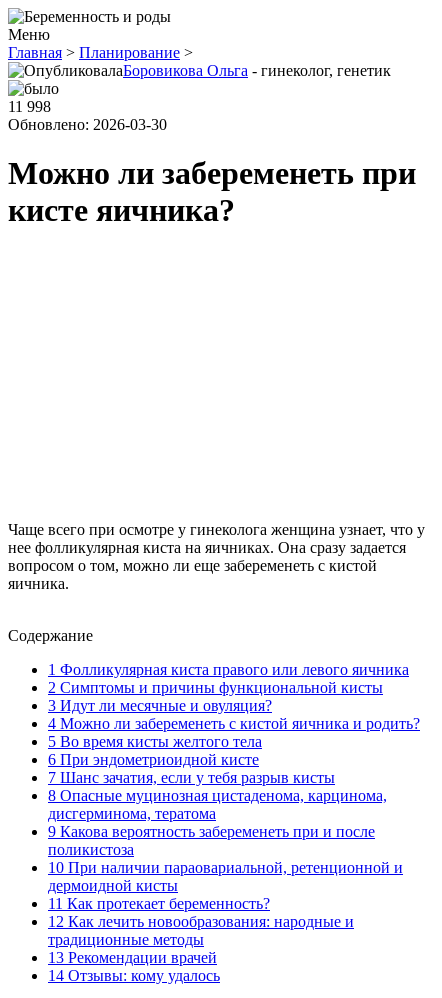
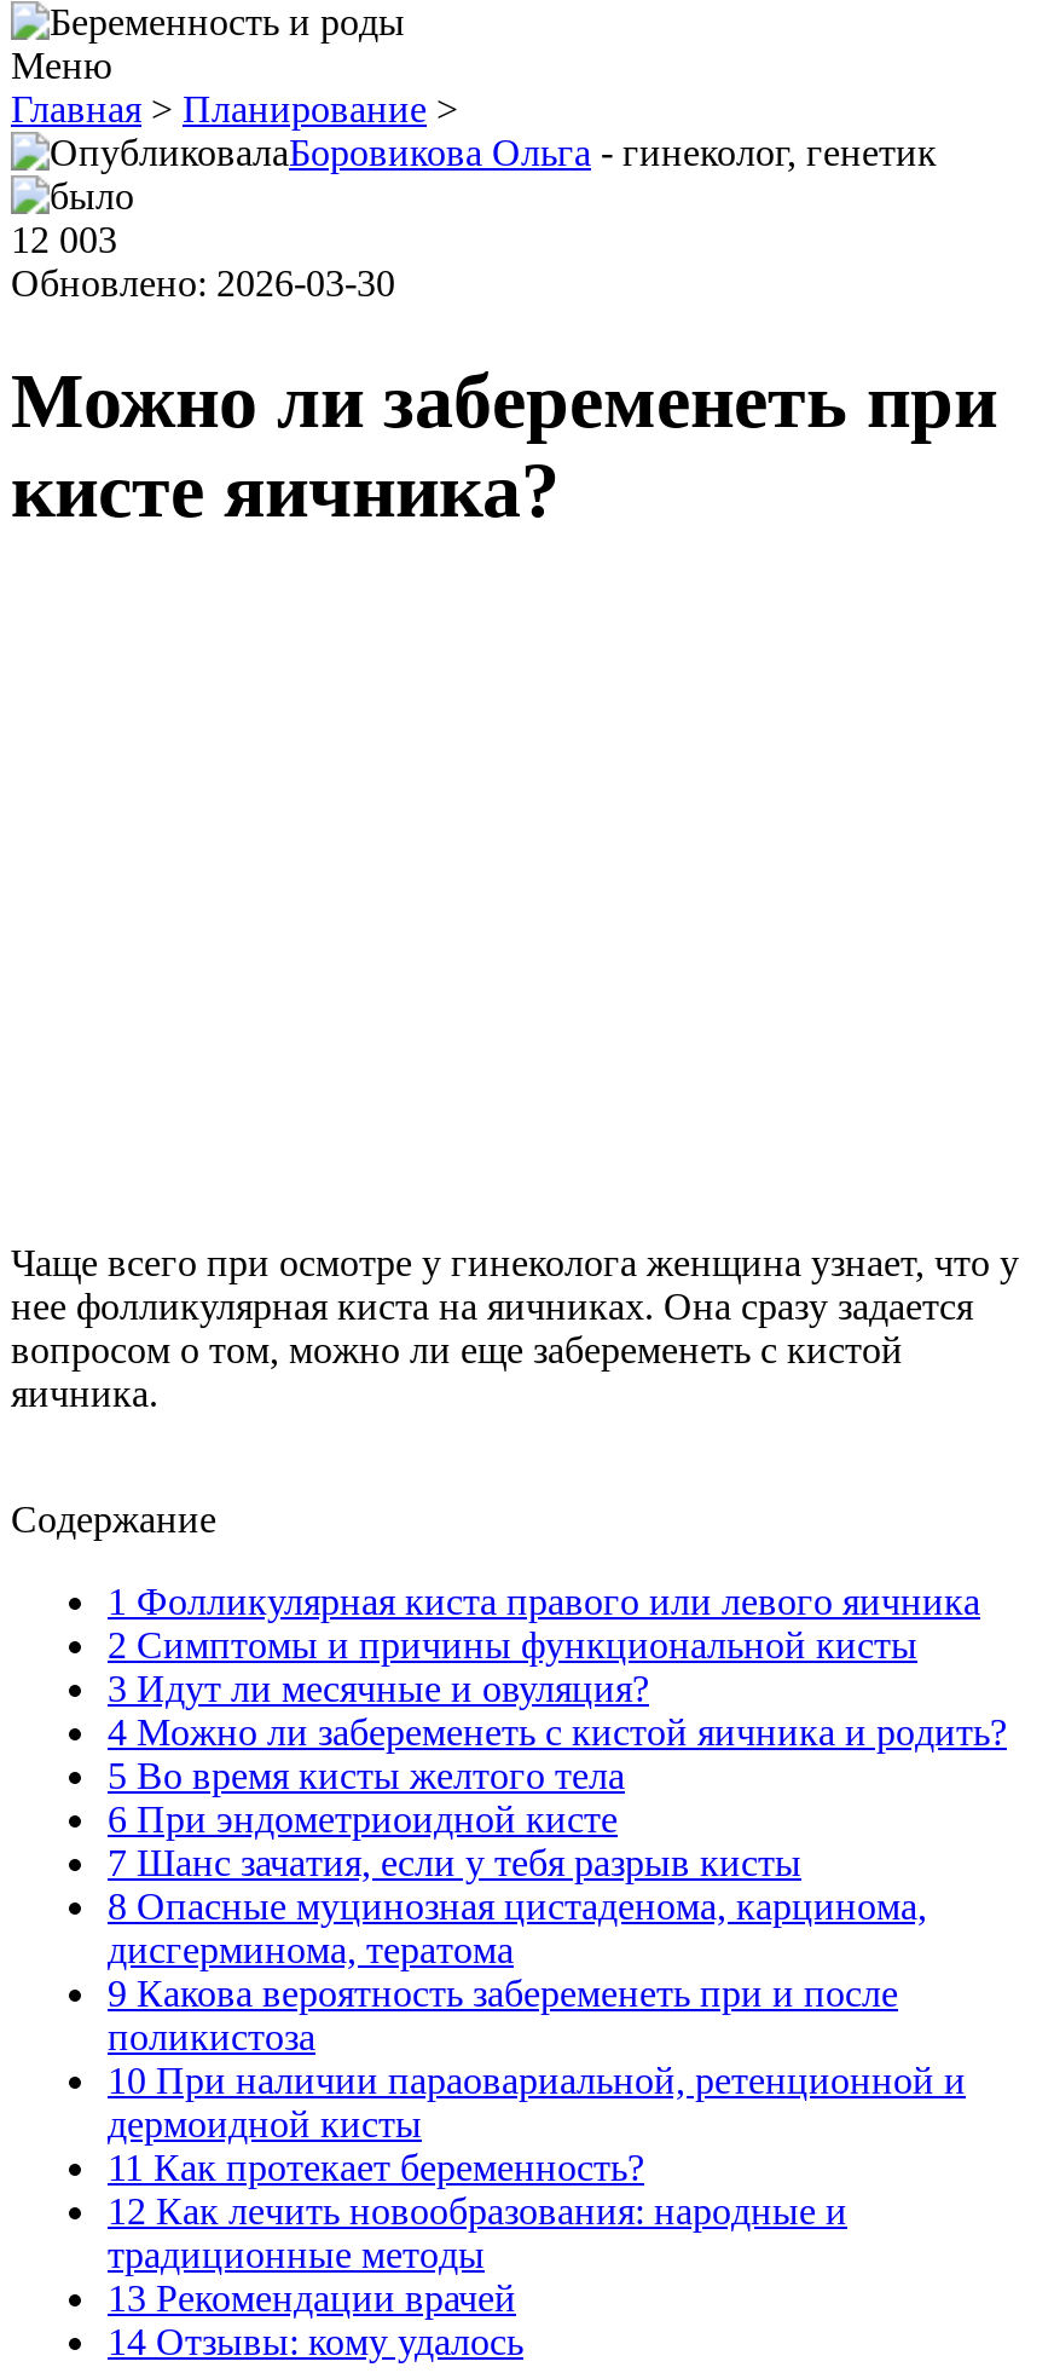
[8,98,51,115] 11 998 -> [11,219,117,260] 12 003

